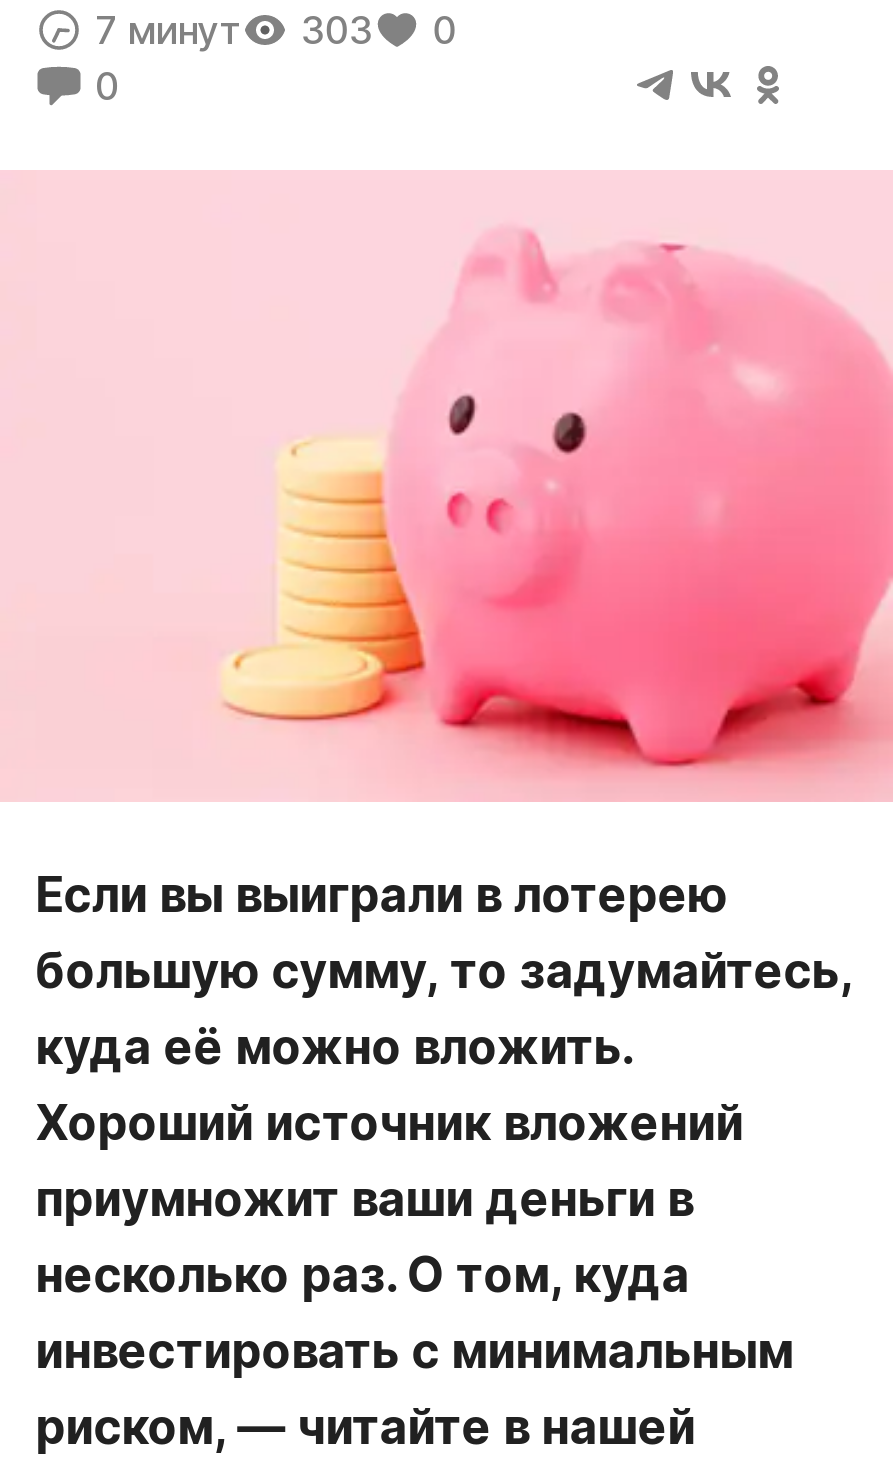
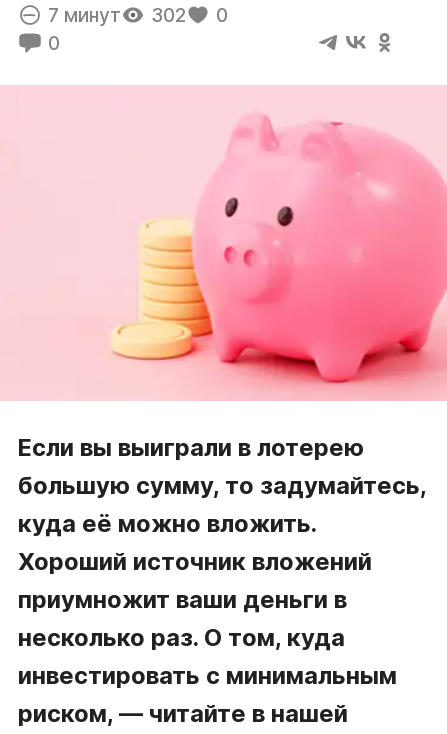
[95,5,456,53] 7 минут 303 0 -> [48,3,228,27] 7 минут 302 0

